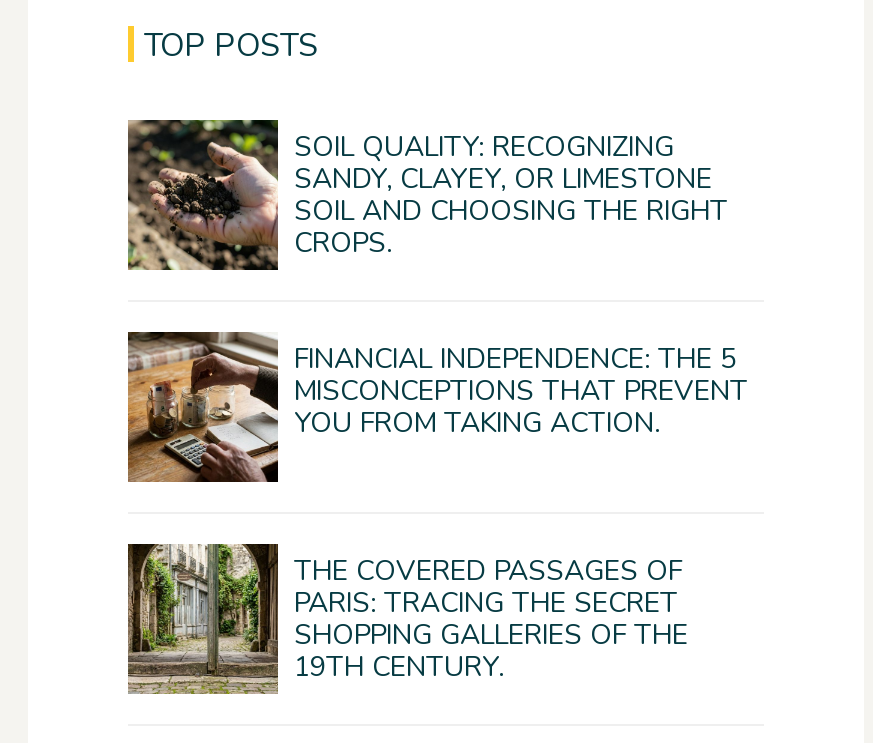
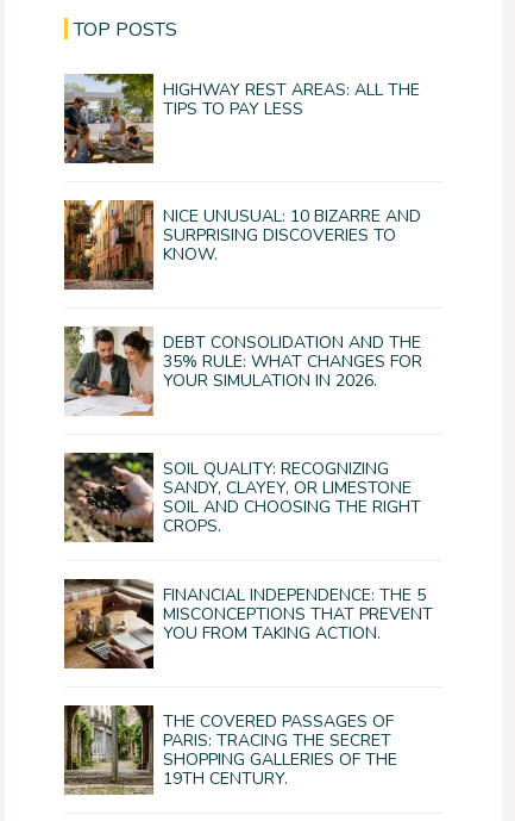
none -> [63,199,421,291] [image] | NICE UNUSUAL: 10 BIZARRE AND | SURPRISING DISCOVERIES TO | KNOW.
none -> [64,73,420,164] [image] | HIGHWAY REST AREAS: ALL THE | TIPS TO PAY LESS
none -> [64,325,422,416] [image] | DEBT CONSOLIDATION AND THE | 35% RULE: WHAT CHANGES FOR | YOUR SIMULATION IN 2026.

